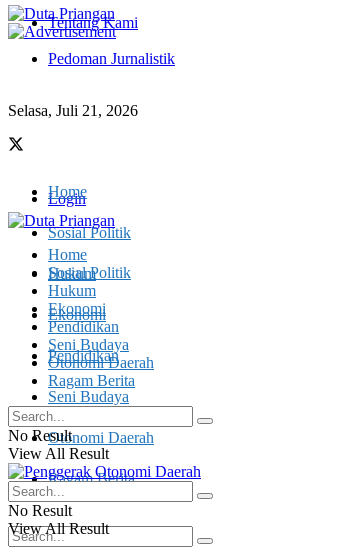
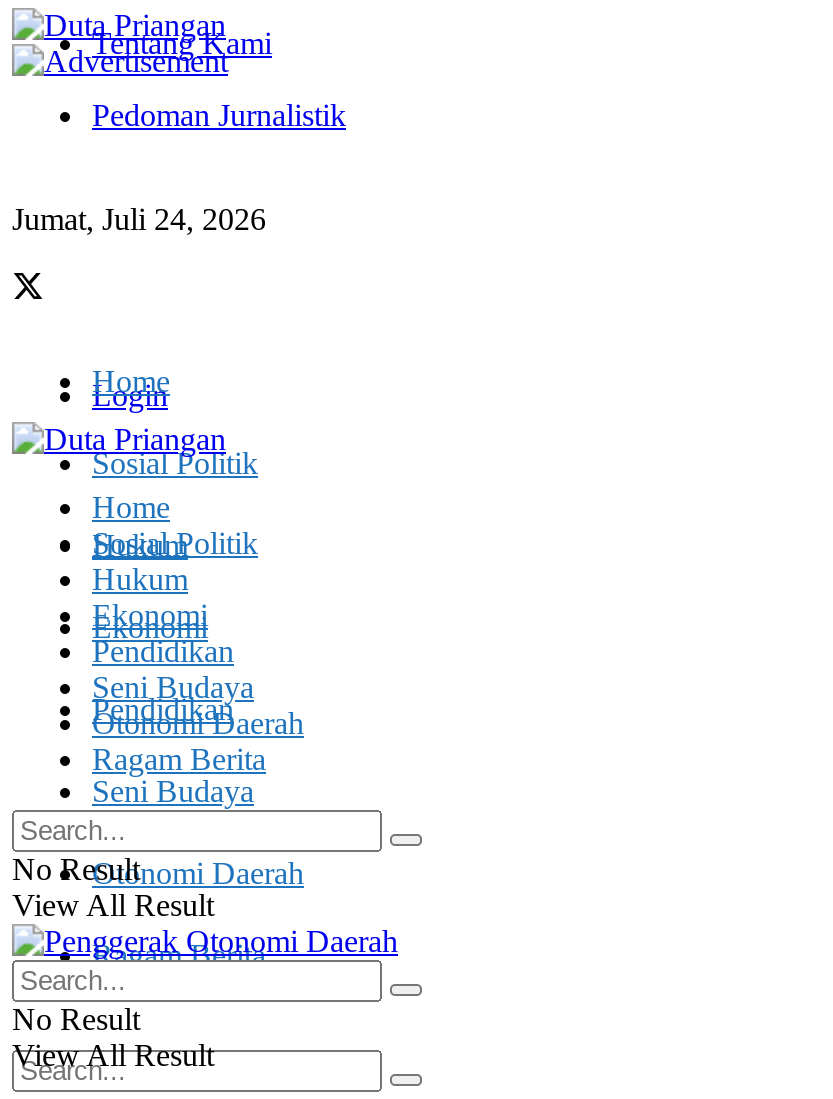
[8,102,138,119] Selasa, Juli 21, 2026 -> [12,202,266,236] Jumat, Juli 24, 2026

